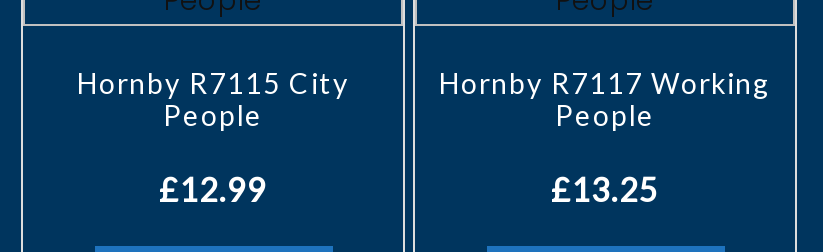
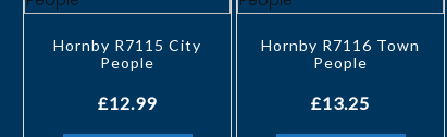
[439,65,771,99] Hornby R7117 Working -> [261,35,420,54] Hornby R7116 Town

